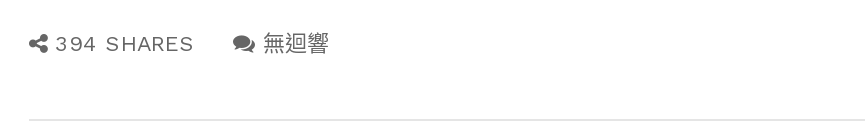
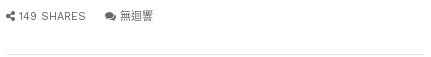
[47,30,329,56] 394 SHARES 無迴響 -> [15,10,153,23] 149 SHARES 無迴響

